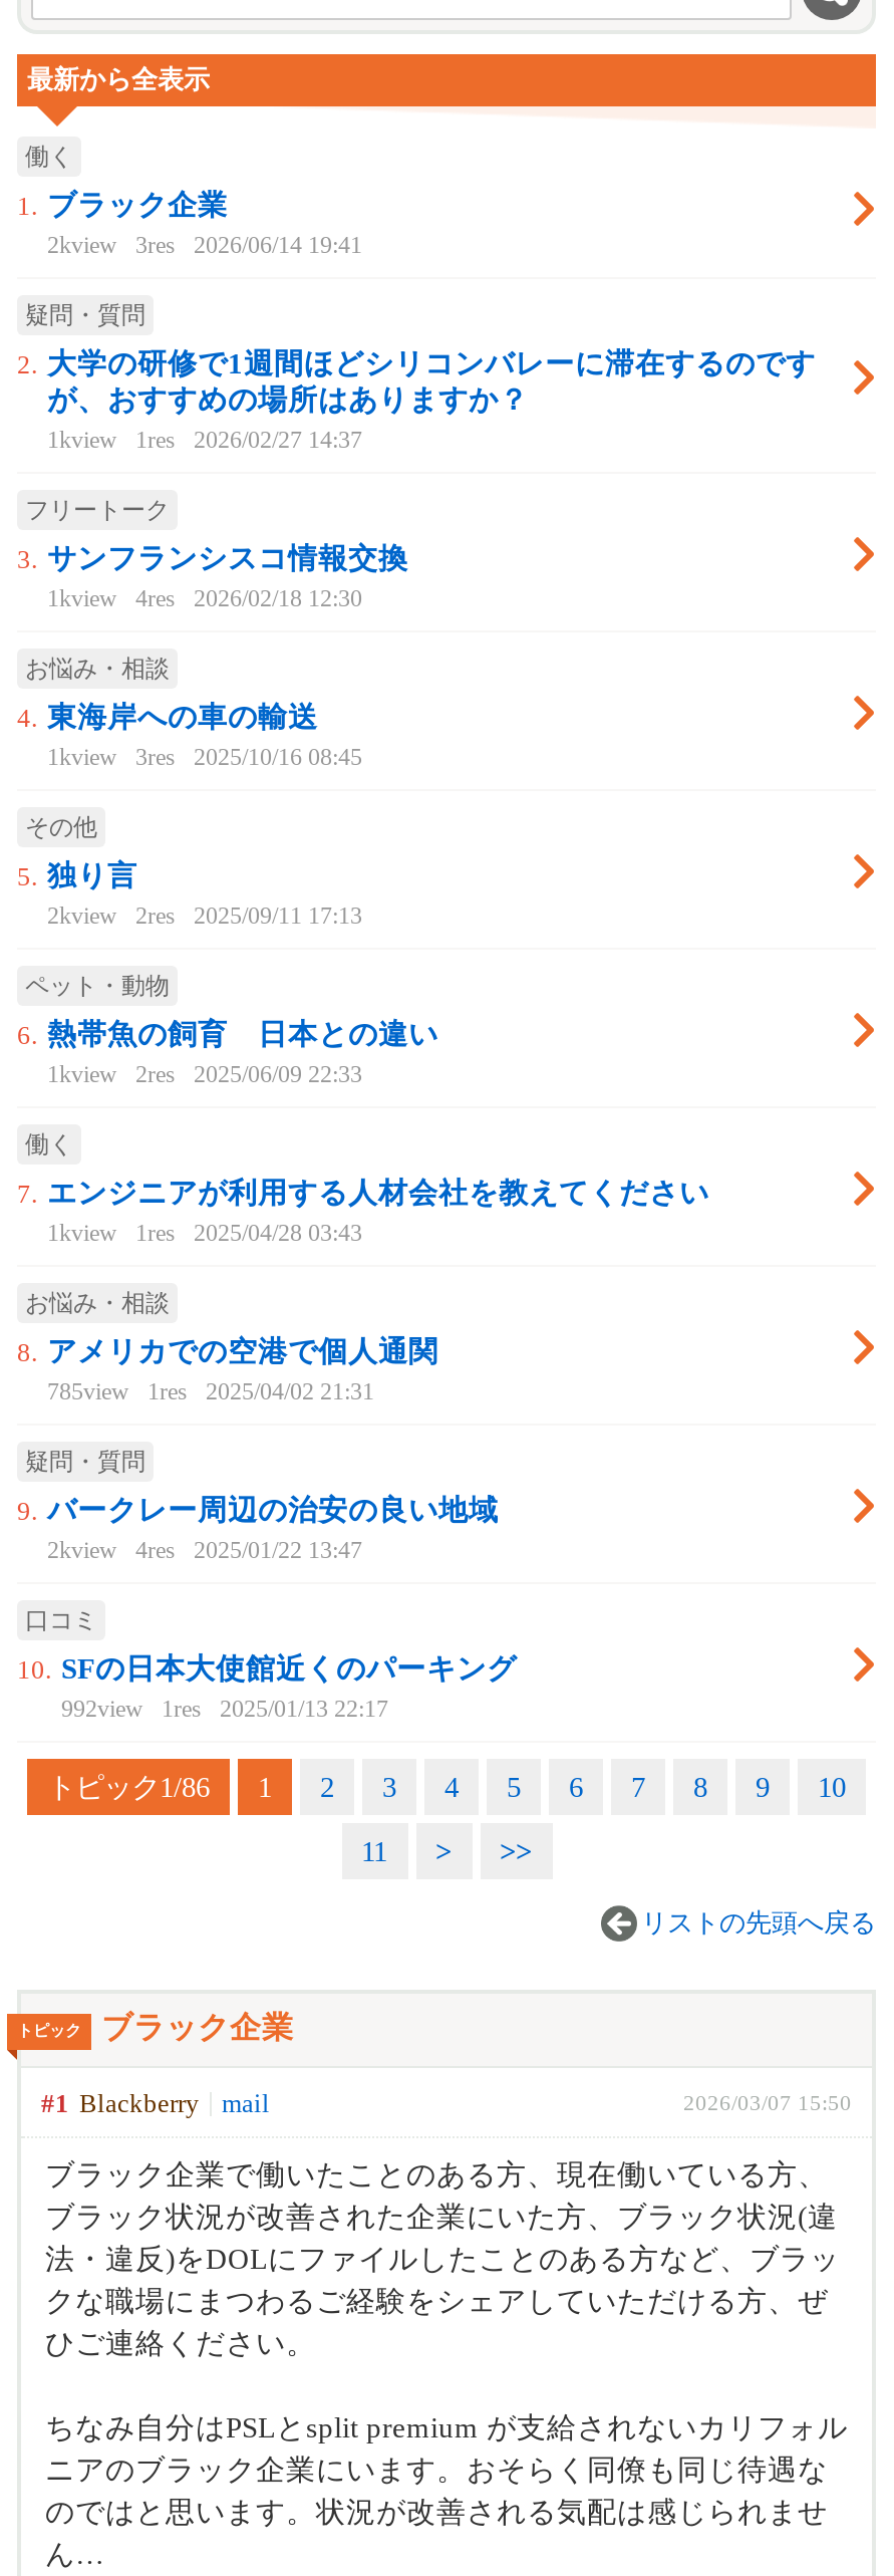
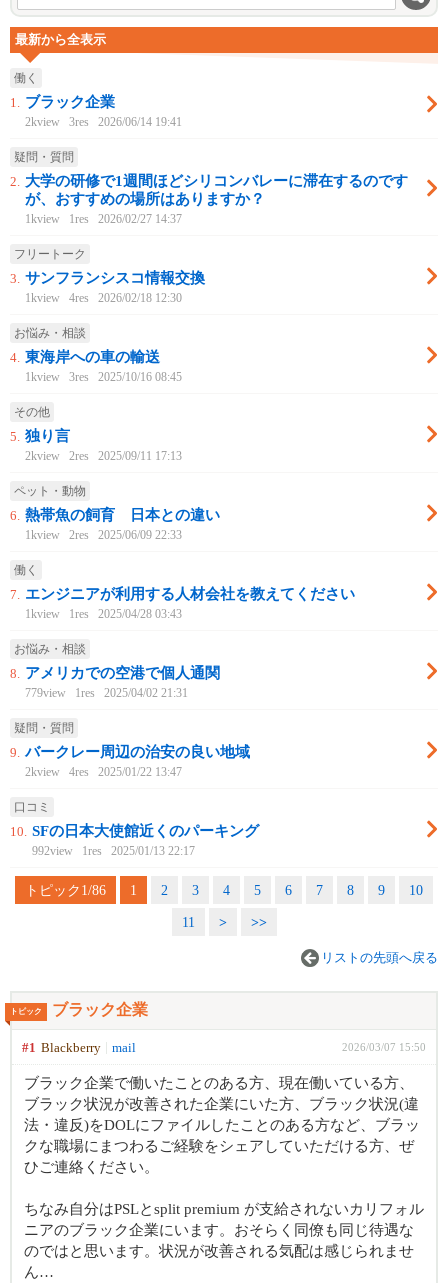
[47,1377,129,1405] 785view -> [25,686,66,700] 779view

